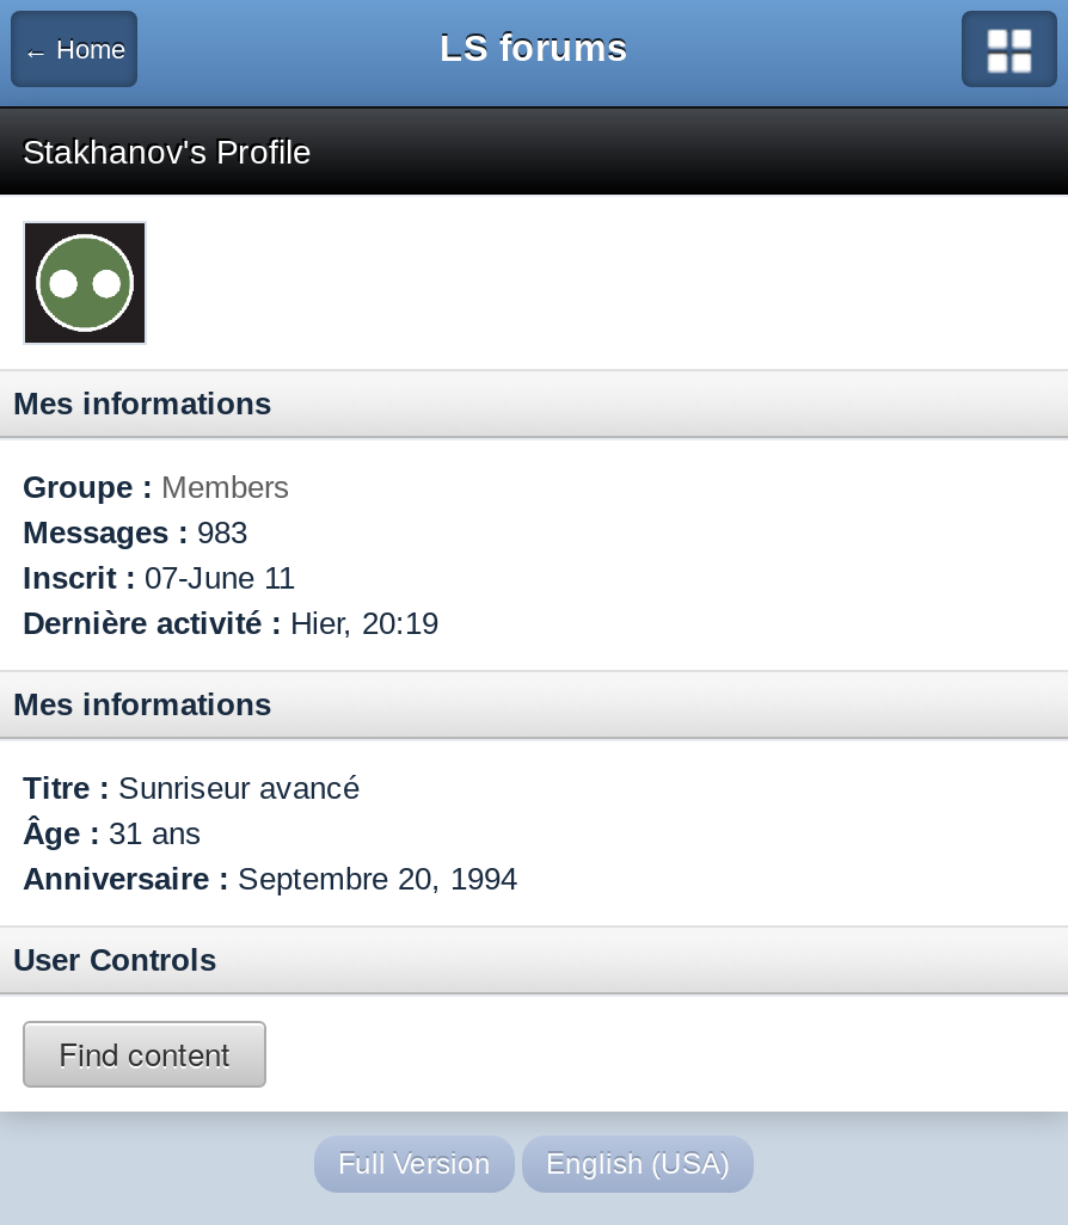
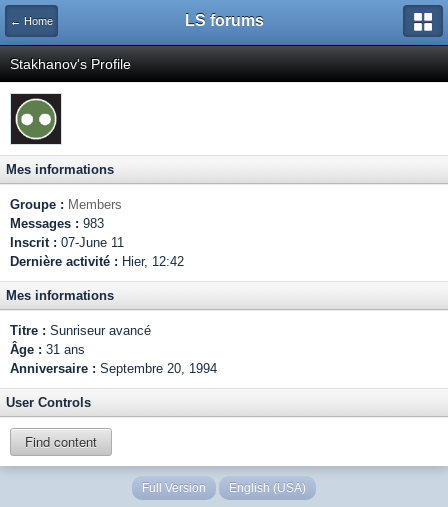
[23,605,438,641] Dernière activité : Hier, 20:19 -> [10,254,184,269] Dernière activité : Hier, 12:42

